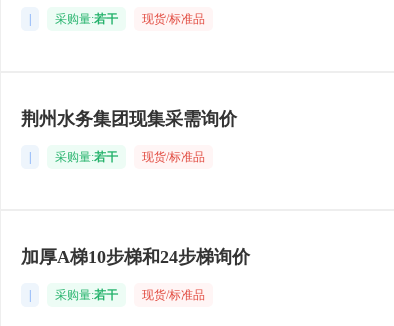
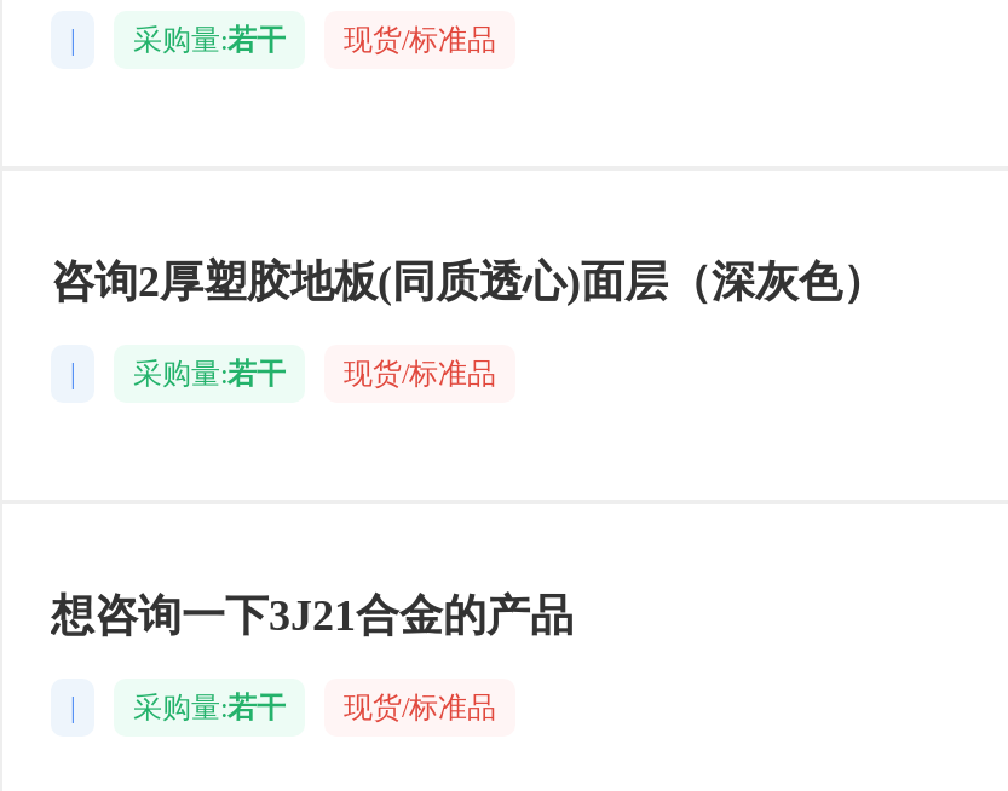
[21,109,237,129] 荆州水务集团现集采需询价 -> [51,258,886,306] 咨询2厚塑胶地板(同质透心)面层（深灰色）
[21,247,250,267] 加厚A梯10步梯和24步梯询价 -> [51,591,574,640] 想咨询一下3J21合金的产品

